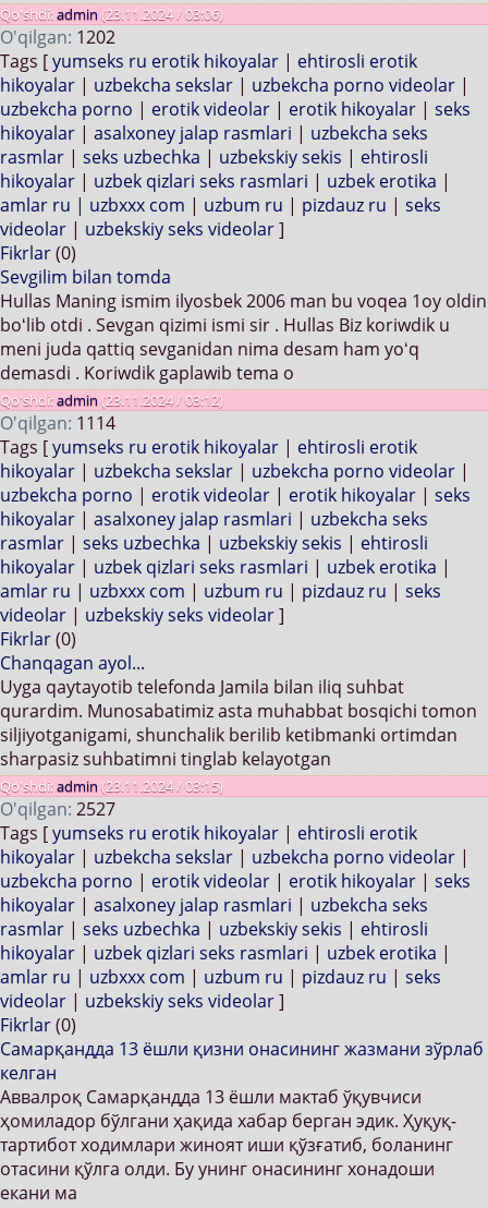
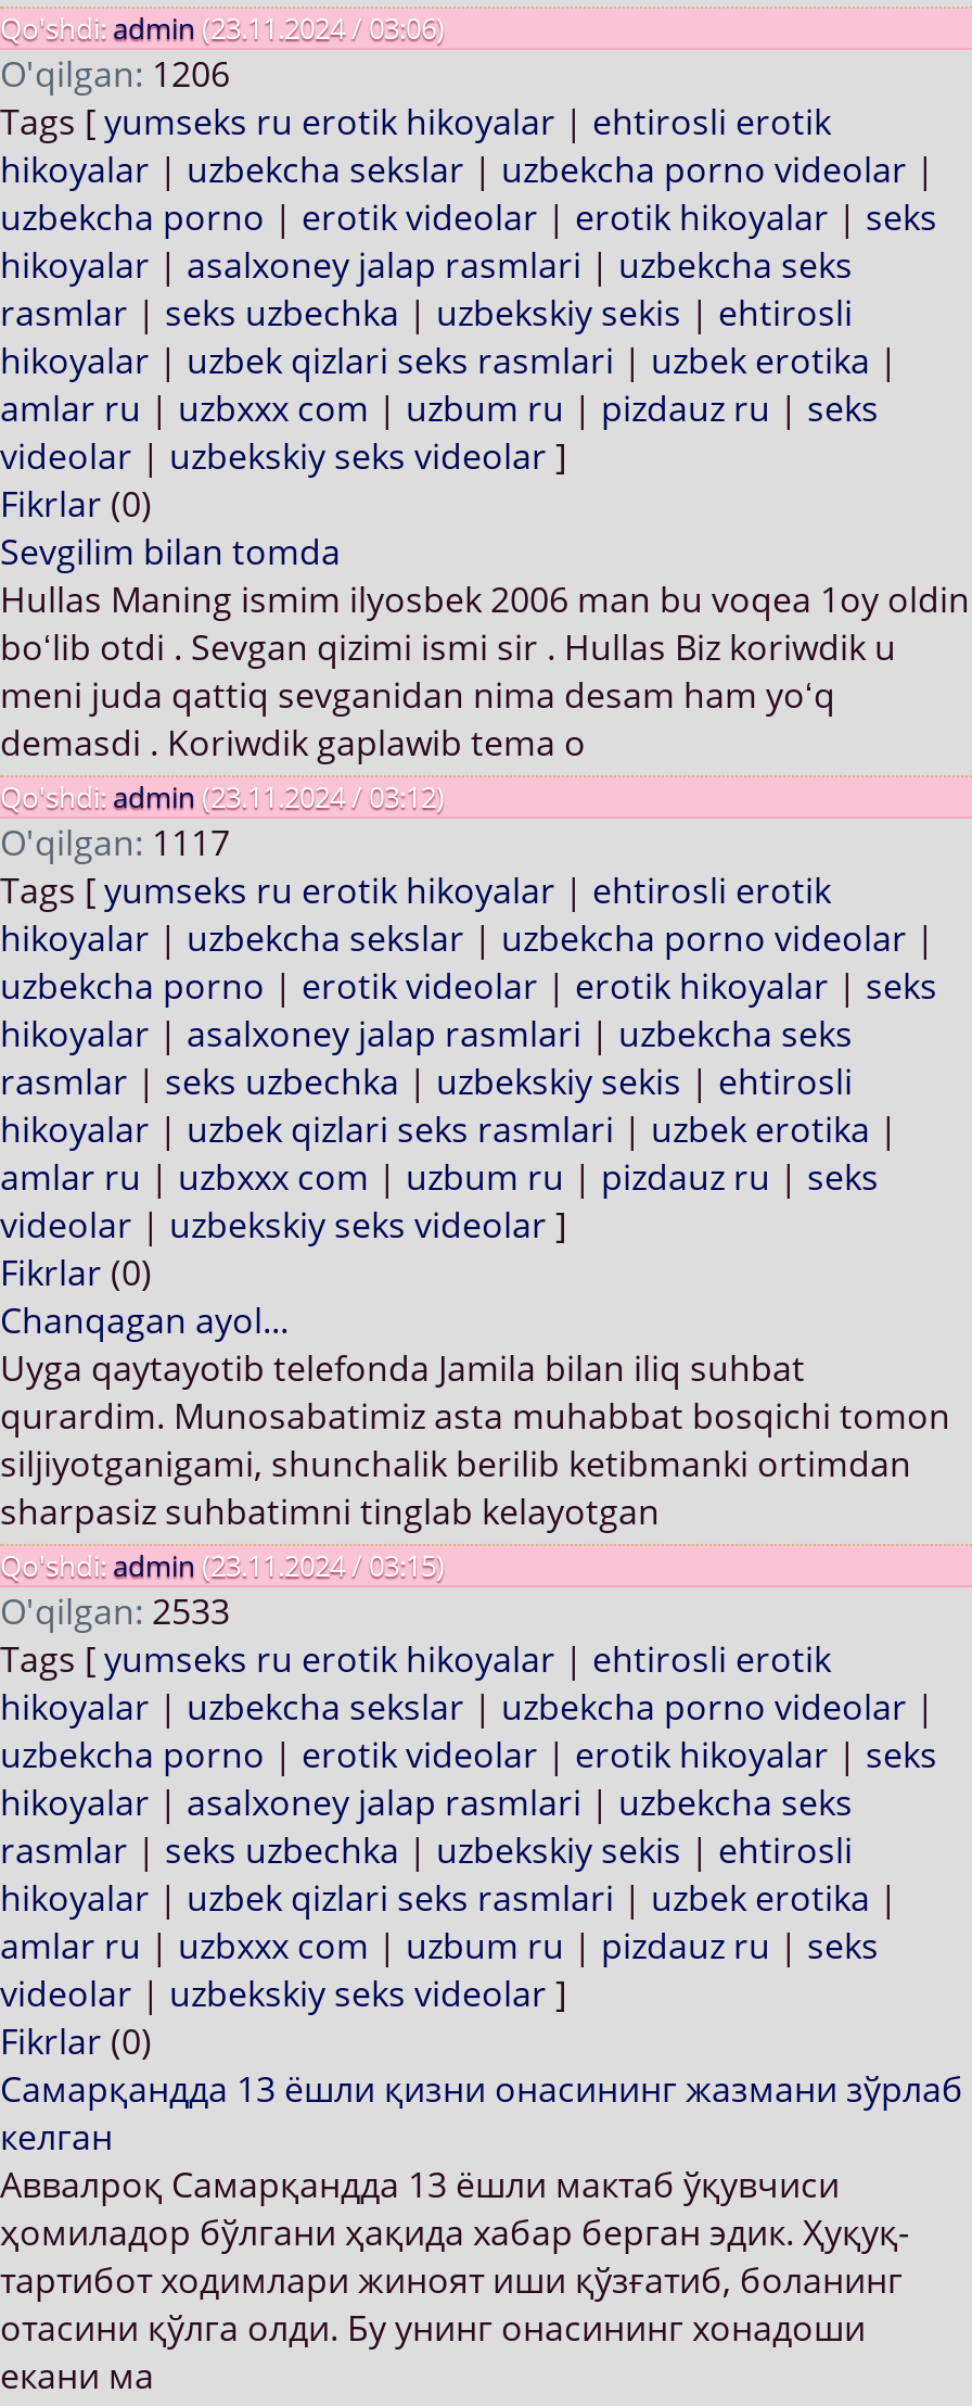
[0,25,115,49] O'qilgan: 1202 -> [0,49,230,97] O'qilgan: 1206
[0,411,115,435] O'qilgan: 1114 -> [0,818,230,866] O'qilgan: 1117
[0,797,115,821] O'qilgan: 2527 -> [0,1587,230,1634] O'qilgan: 2533

